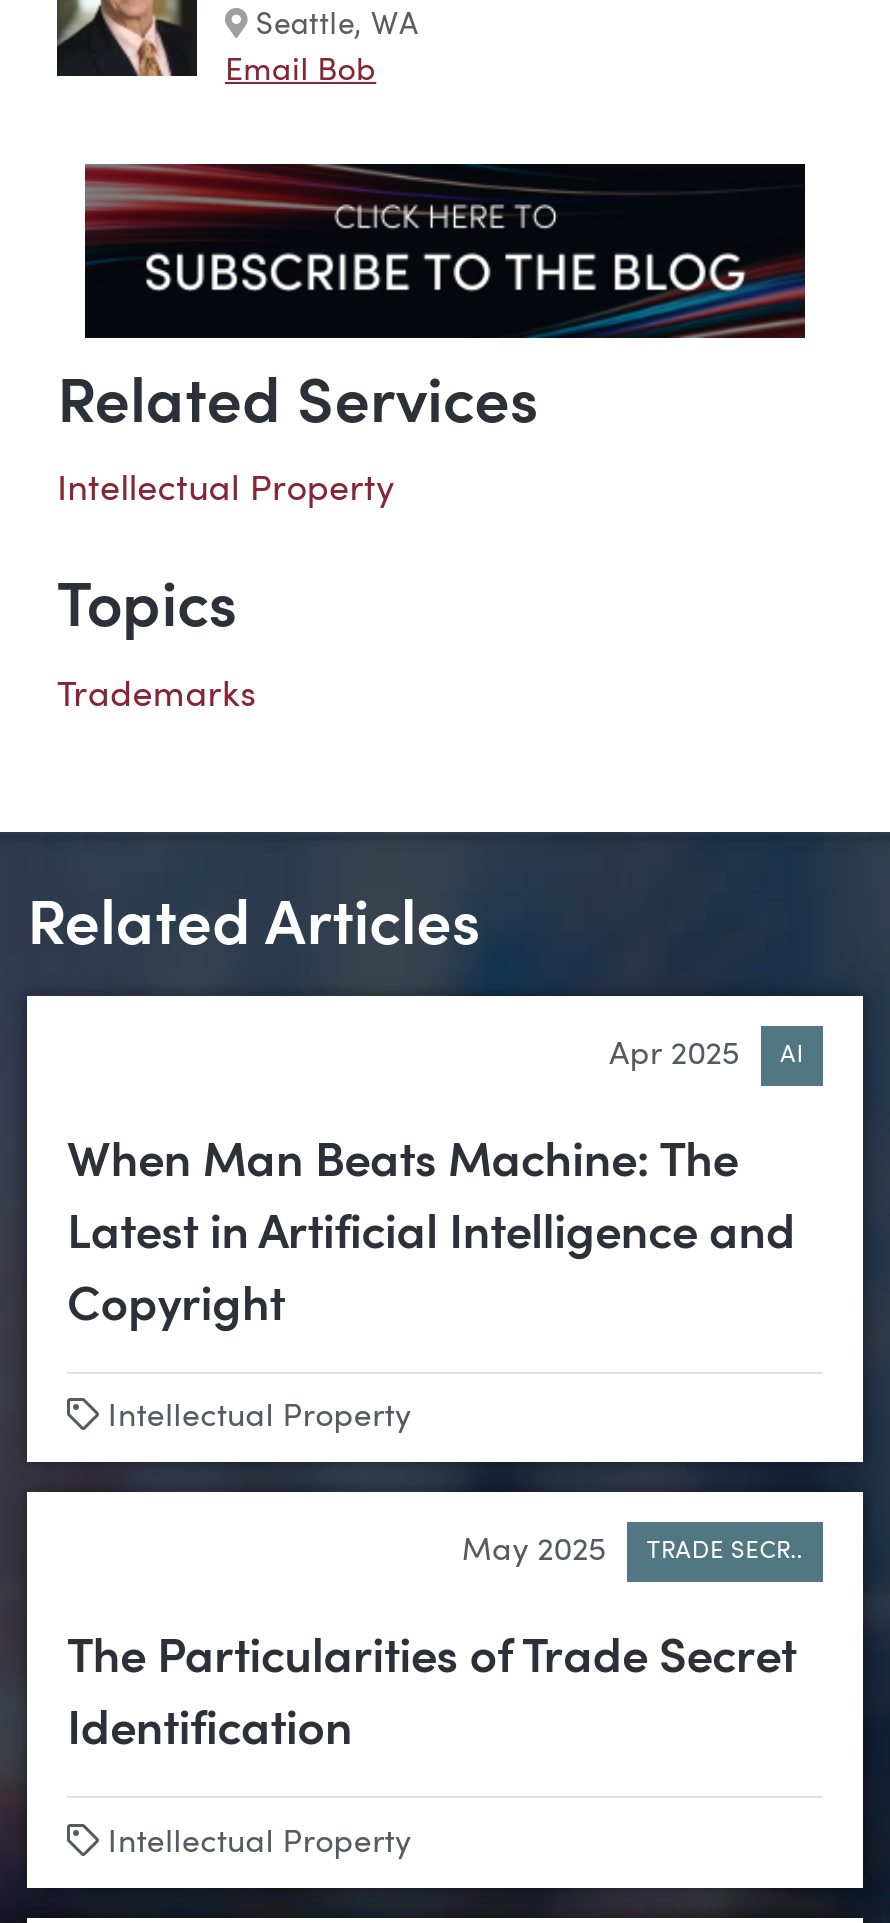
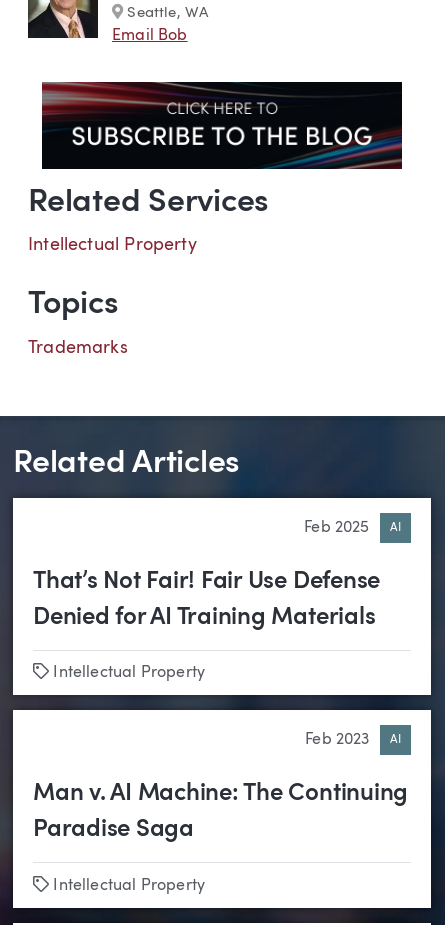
[609,1039,803,1071] Apr 2025 AI -> [304,519,401,535] Feb 2025 AI
[67,1139,795,1331] When Man Beats Machine: The | Latest in Artificial Intelligence and | Copyright -> [33,569,380,629] That’s Not Fair! Fair Use Defense | Denied for AI Training Materials
[462,1536,803,1568] May 2025 | TRADE SECR.. -> [305,732,401,748] Feb 2023 | AI
[67,1636,796,1684] The Particularities of Trade Secret -> [33,782,408,806] Man v. AI Machine: The Continuing
[67,1708,352,1756] Identification -> [33,818,194,842] Paradise Saga

